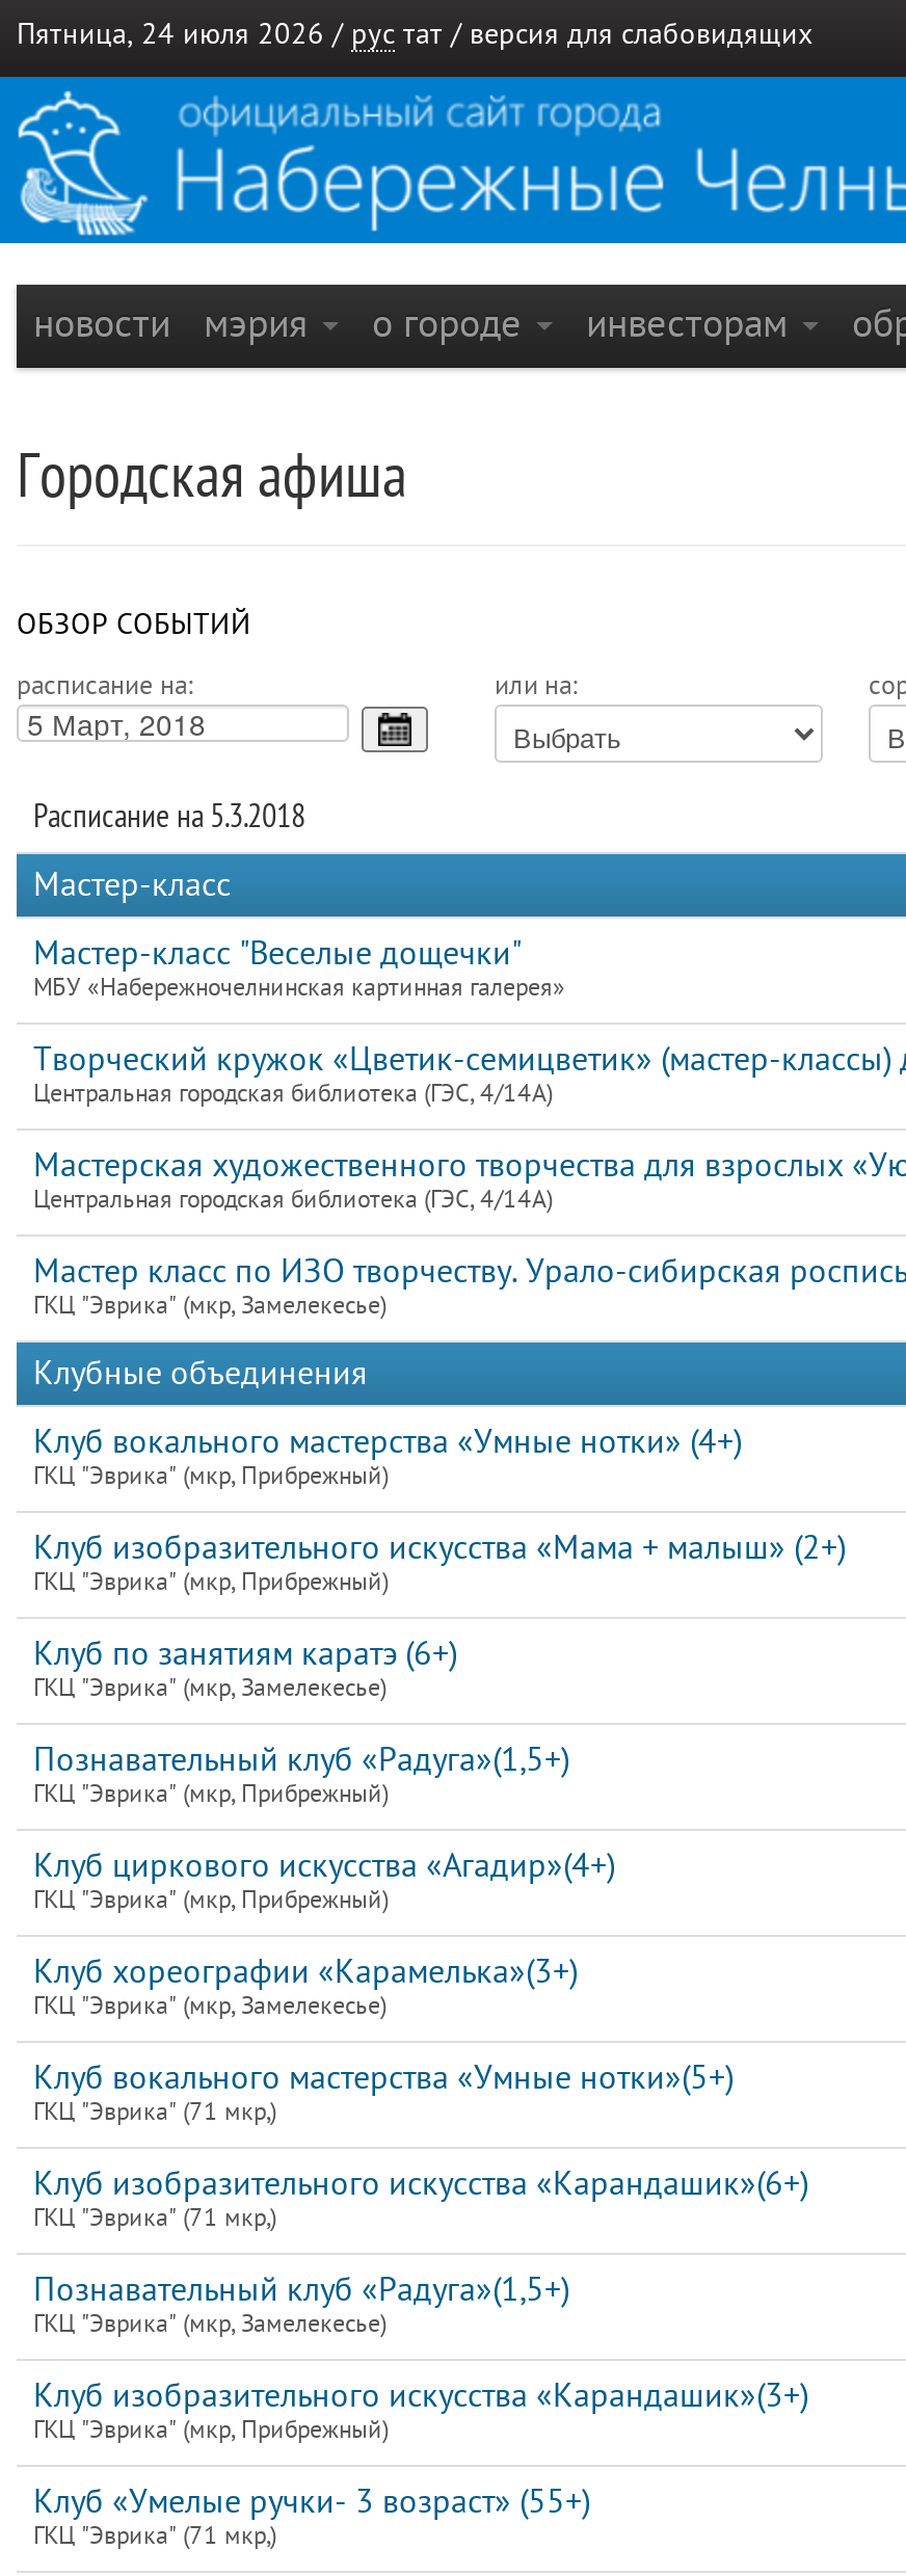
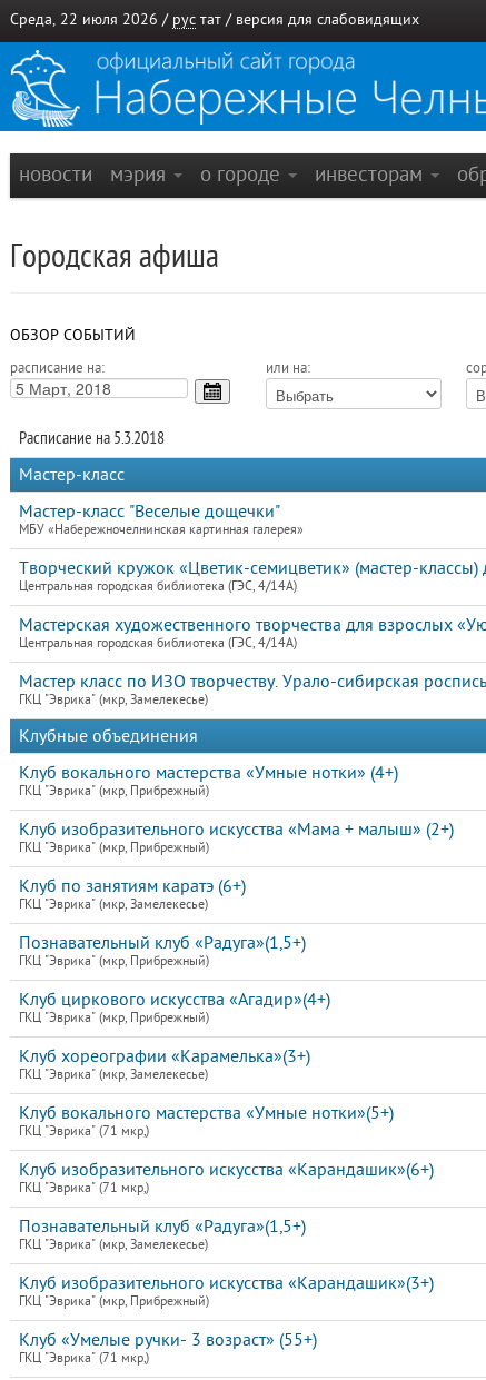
[17,19,812,50] Пятница, 24 июля 2026 / рус тат / версия для слабовидящих -> [10,11,419,28] Среда, 22 июля 2026 / рус тат / версия для слабовидящих

